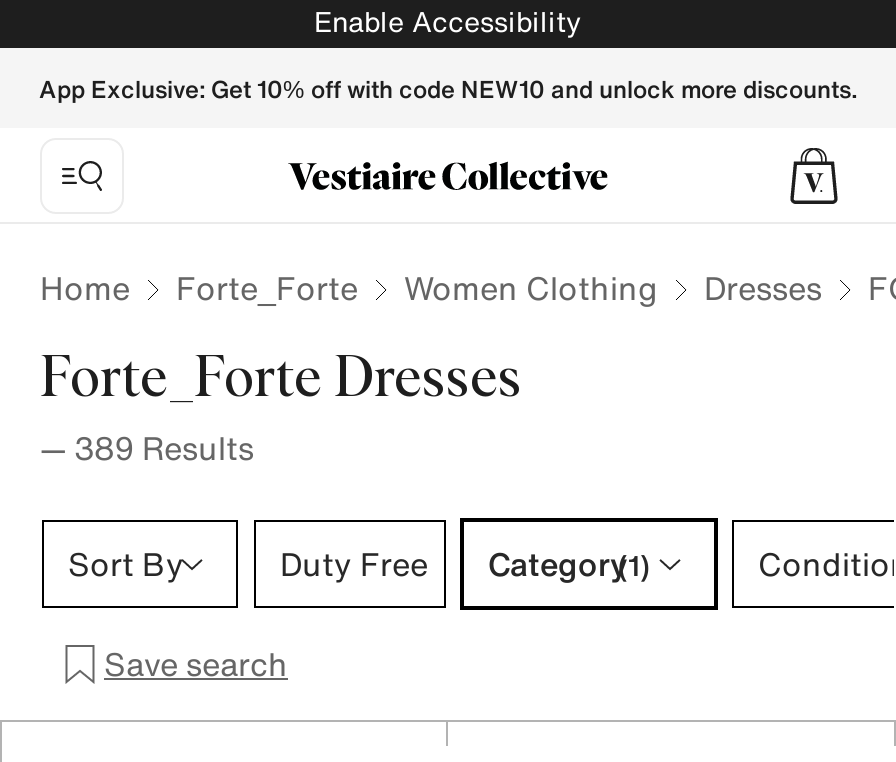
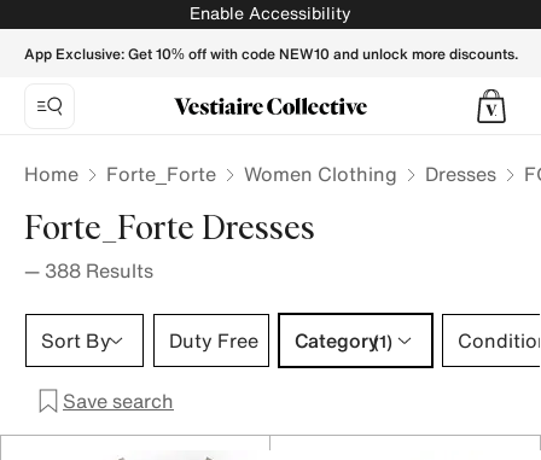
[40,424,254,472] — 389 Results -> [24,256,153,285] — 388 Results

